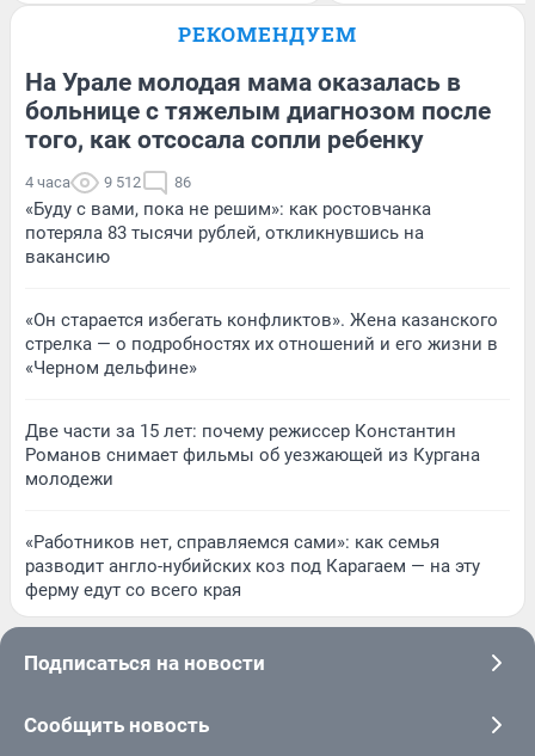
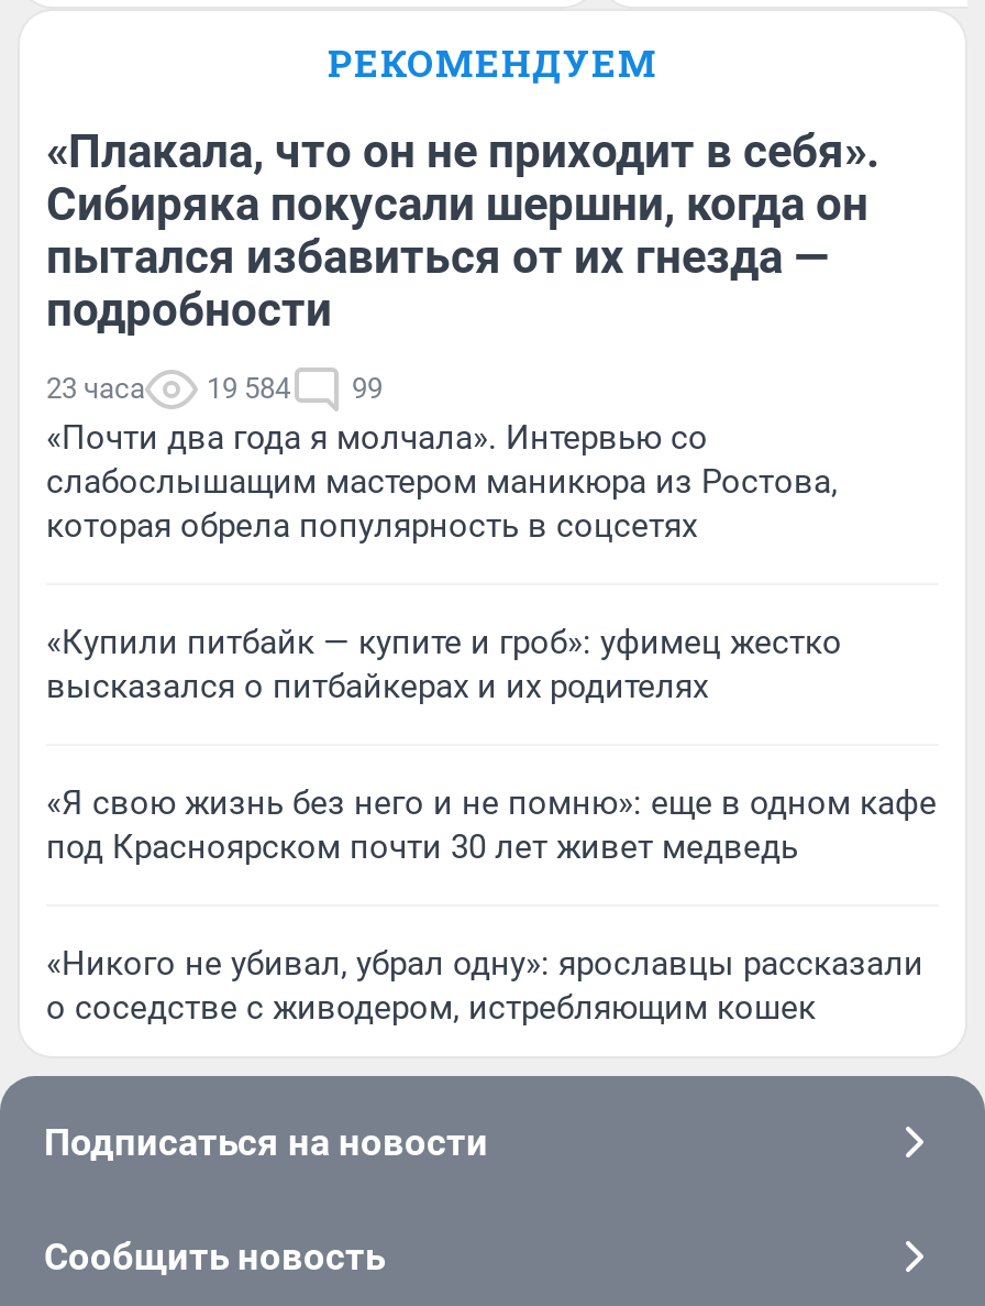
[25,68,491,154] На Урале молодая мама оказалась в | больнице с тяжелым диагнозом после | того, как отсосала сопли ребенку -> [46,125,879,336] «Плакала, что он не приходит в себя». | Сибиряка покусали шершни, когда он | пытался избавиться от их гнезда — | подробности
[25,173,431,267] 4 часа | 9 512 | 86 | «Буду с вами, пока не решим»: как ростовчанка | потеряла 83 тысячи рублей, откликнувшись на | вакансию -> [46,371,838,545] 23 часа | 19 584 | 99 | «Почти два года я молчала». Интервью со | слабослышащим мастером маникюра из Ростова, | которая обрела популярность в соцсетях
[25,309,498,378] «Он старается избегать конфликтов». Жена казанского | стрелка — о подробностях их отношений и его жизни в | «Черном дельфине» -> [46,622,842,706] «Купили питбайк — купите и гроб»: уфимец жестко | высказался о питбайкерах и их родителях
[25,420,480,489] Две части за 15 лет: почему режиссер Константин | Романов снимает фильмы об уезжающей из Кургана | молодежи -> [46,783,937,866] «Я свою жизнь без него и не помню»: еще в одном кафе | под Красноярском почти 30 лет живет медведь
[25,531,480,600] «Работников нет, справляемся сами»: как семья | разводит англо-нубийских коз под Карагаем — на эту | ферму едут со всего края -> [46,943,923,1027] «Никого не убивал, убрал одну»: ярославцы рассказали | о соседстве с живодером, истребляющим кошек

